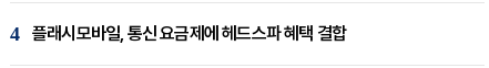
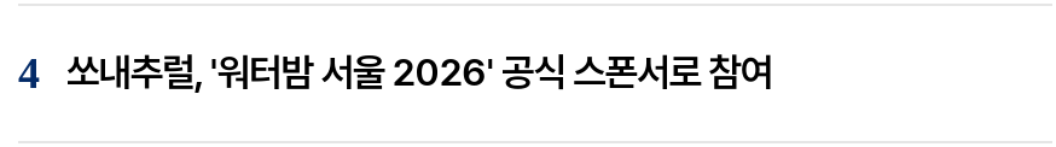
[32,23,346,44] 플래시모바일, 통신 요금제에 헤드스파 혜택 결합 -> [66,49,772,95] 쏘내추럴, '워터밤 서울 2026' 공식 스폰서로 참여

